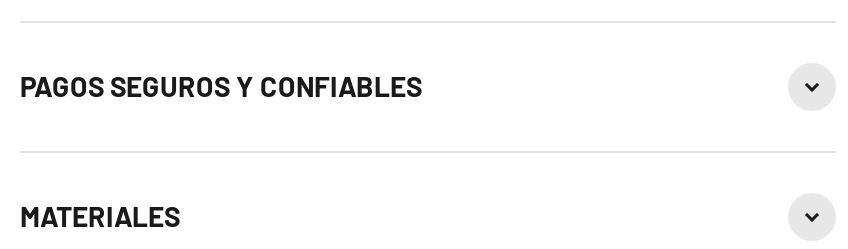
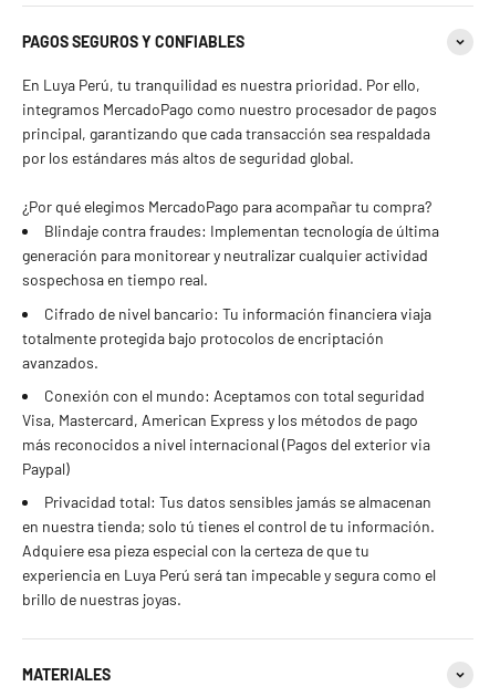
none -> [22,76,439,609] En Luya Perú, tu tranquilidad es nuestra prioridad. Por ello, | integramos MercadoPago como nuestro procesador de pagos | principal, garantizando que cada transacción sea respaldada | por los estándares más altos de seguridad global. | ¿Por qué elegimos MercadoPago para acompañar tu compra? | Blindaje contra fraudes: Implementan tecnología de última | generación para monitorear y neutralizar cualquier actividad | sospechosa en tiempo real. | Cifrado de nivel bancario: Tu información financiera viaja | totalmente protegida bajo protocolos de encriptación | avanzados. | Conexión con el mundo: Aceptamos con total seguridad | Visa, Mastercard, American Express y los métodos de pago | más reconocidos a nivel internacional (Pagos del exterior via | Paypal) | Privacidad total: Tus datos sensibles jamás se almacenan | en nuestra tienda; solo tú tienes el control de tu información. | Adquiere esa pieza especial con la certeza de que tu | experiencia en Luya Perú será tan impecable y segura como el | brillo de nuestras joyas.

